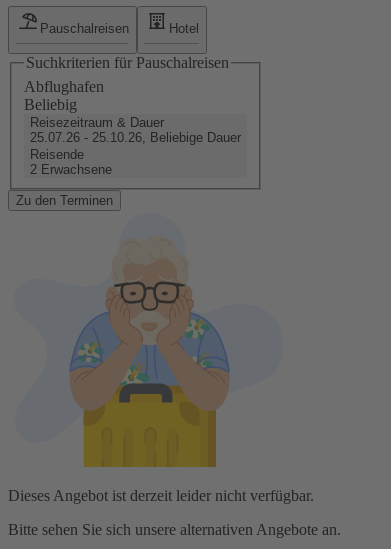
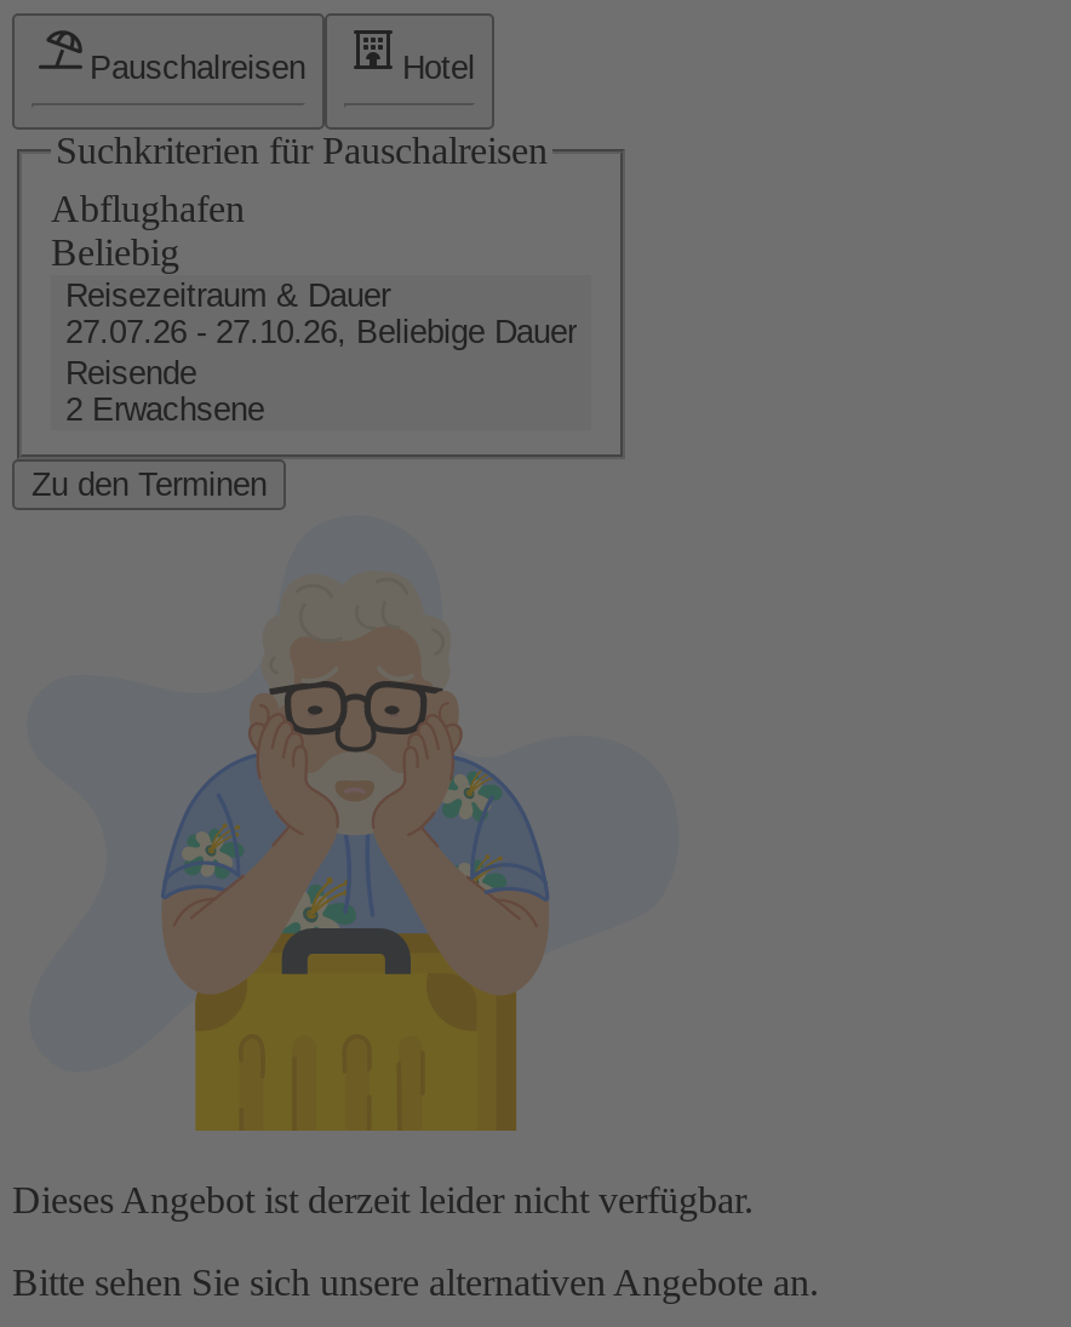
[30,130,241,145] 25.07.26 - 25.10.26, Beliebige Dauer -> [65,313,577,350] 27.07.26 - 27.10.26, Beliebige Dauer

